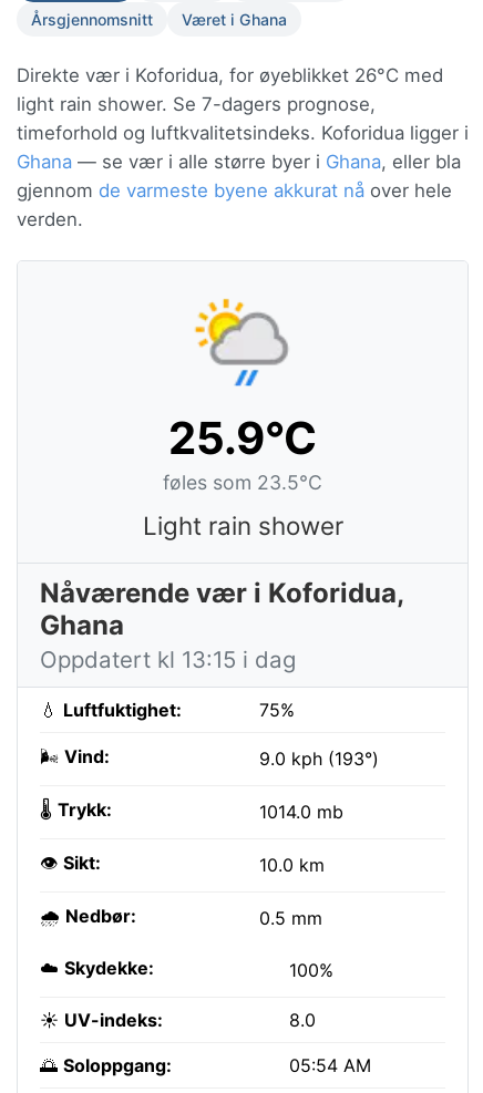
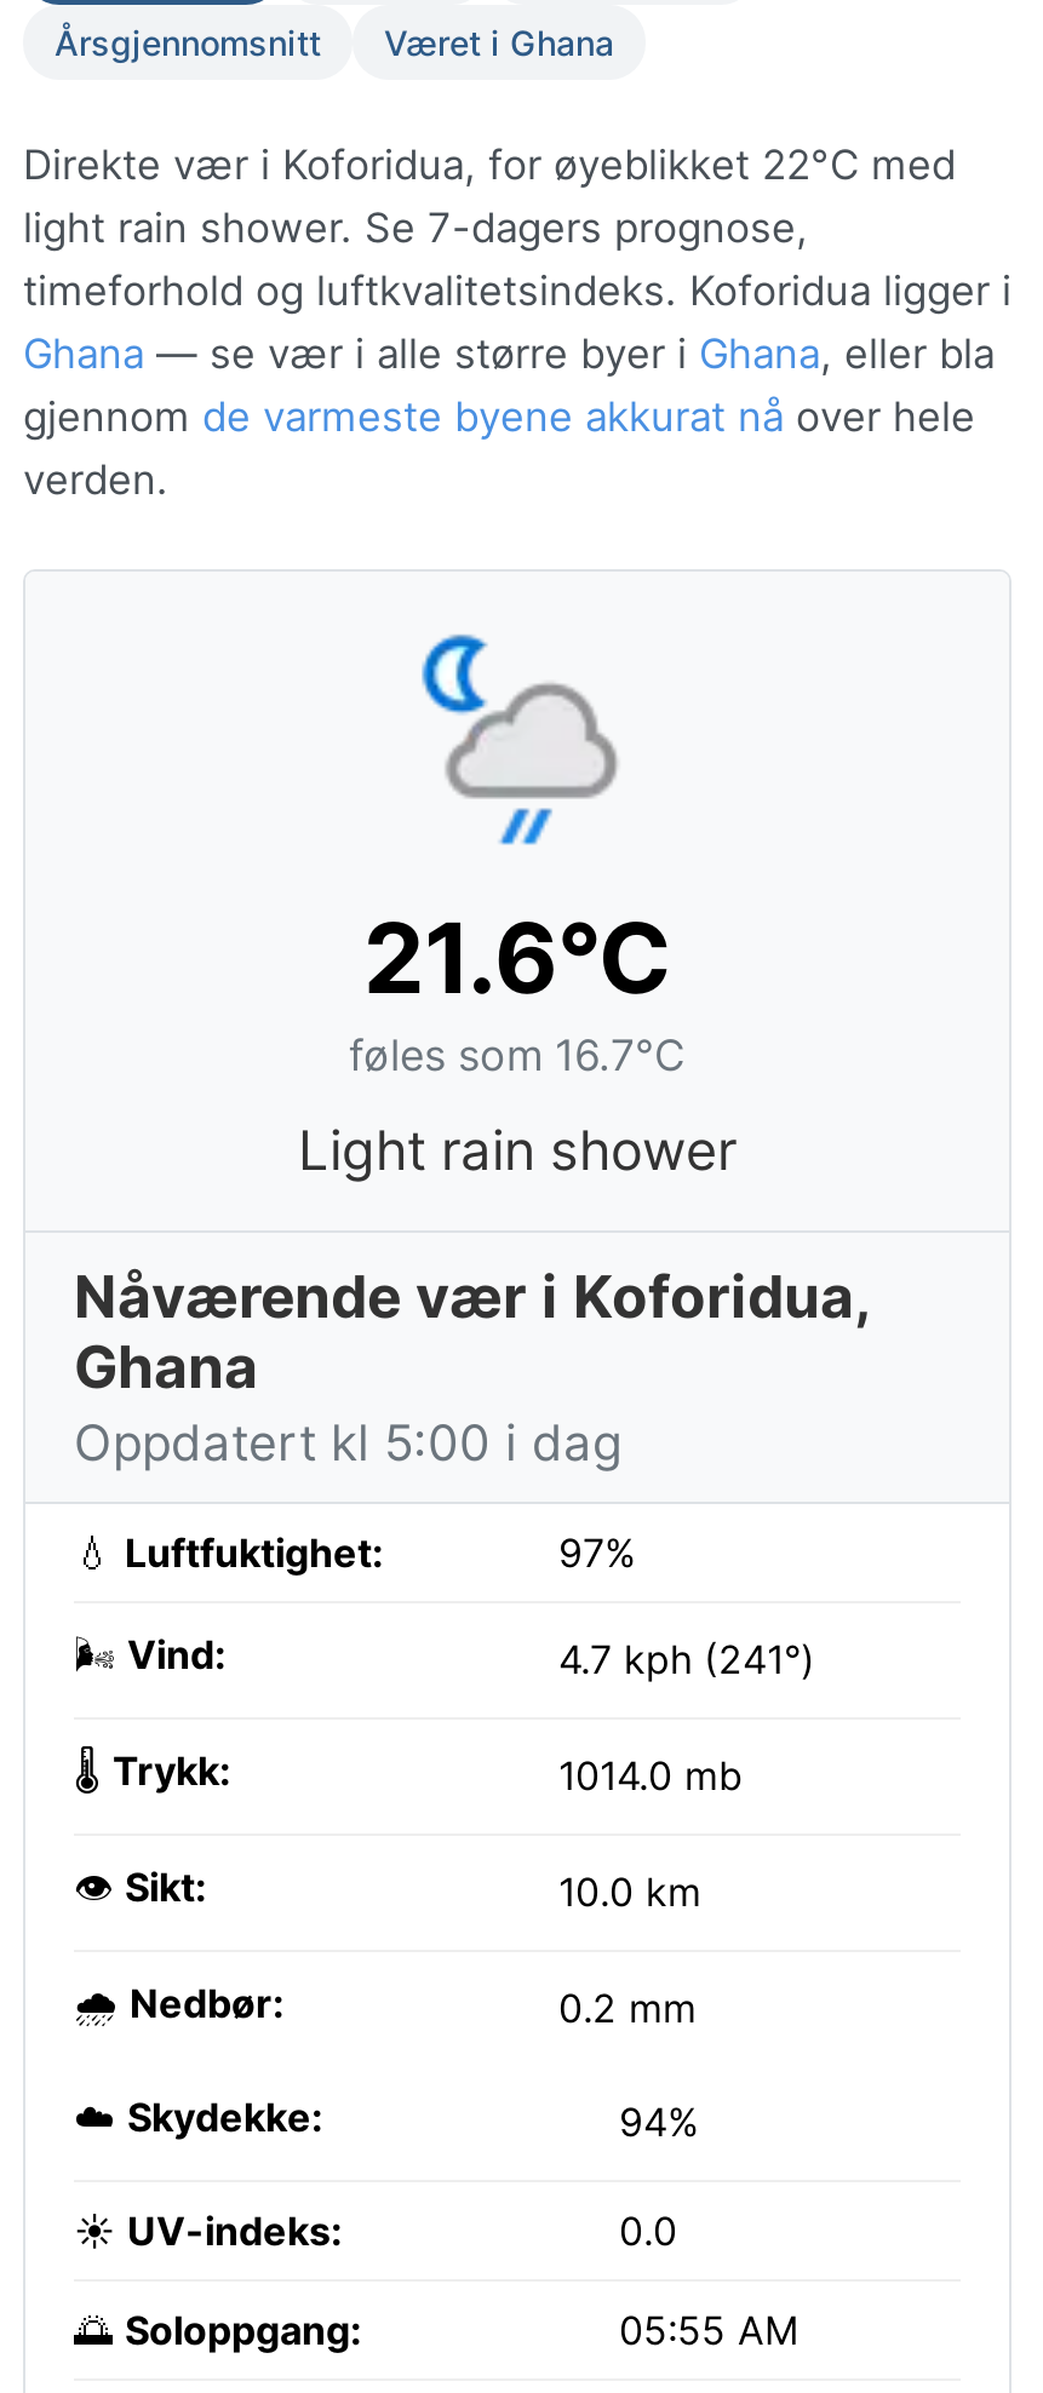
[17,64,443,86] Direkte vær i Koforidua, for øyeblikket 26°C med -> [23,140,956,189] Direkte vær i Koforidua, for øyeblikket 22°C med
[194,290,245,348] [image] -> [413,632,520,758] [image]
[163,411,322,494] 25.9°C | føles som 23.5°C -> [349,899,686,1080] 21.6°C | føles som 16.7°C
[40,646,296,673] Oppdatert kl 13:15 i dag -> [74,1412,621,1473] Oppdatert kl 5:00 i dag
[259,699,295,721] 75% -> [558,1528,636,1577] 97%
[259,747,379,770] 9.0 kph (193°) -> [558,1635,815,1683] 4.7 kph (241°)
[259,907,322,929] 0.5 mm -> [558,1984,697,2032] 0.2 mm
[289,959,333,981] 100% -> [619,2098,699,2146] 94%
[289,1009,316,1031] 8.0 -> [619,2207,677,2255] 0.0
[289,1054,371,1076] 05:54 AM -> [619,2306,798,2354] 05:55 AM

